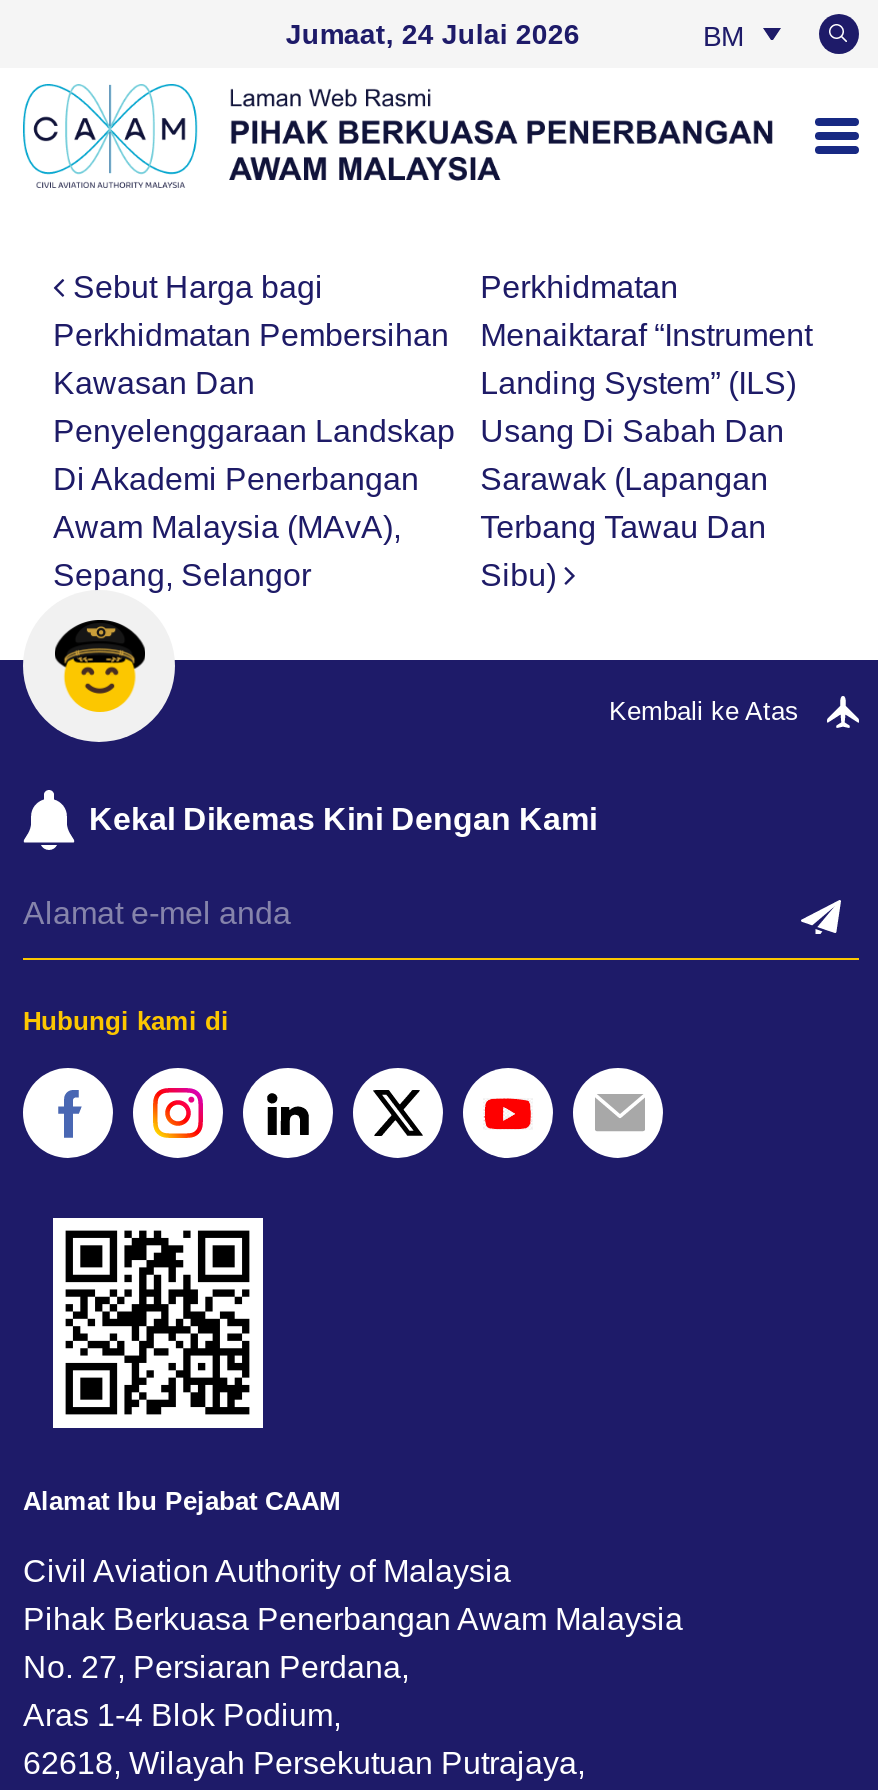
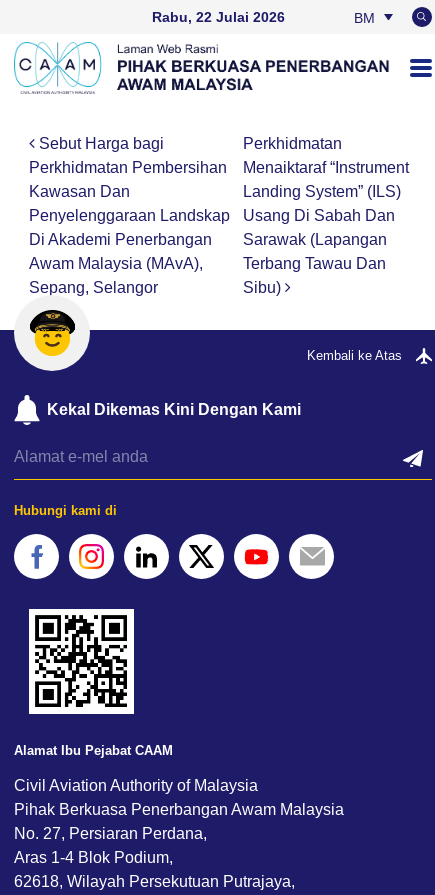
[286,17,580,49] Jumaat, 24 Julai 2026 -> [152,8,285,24] Rabu, 22 Julai 2026

